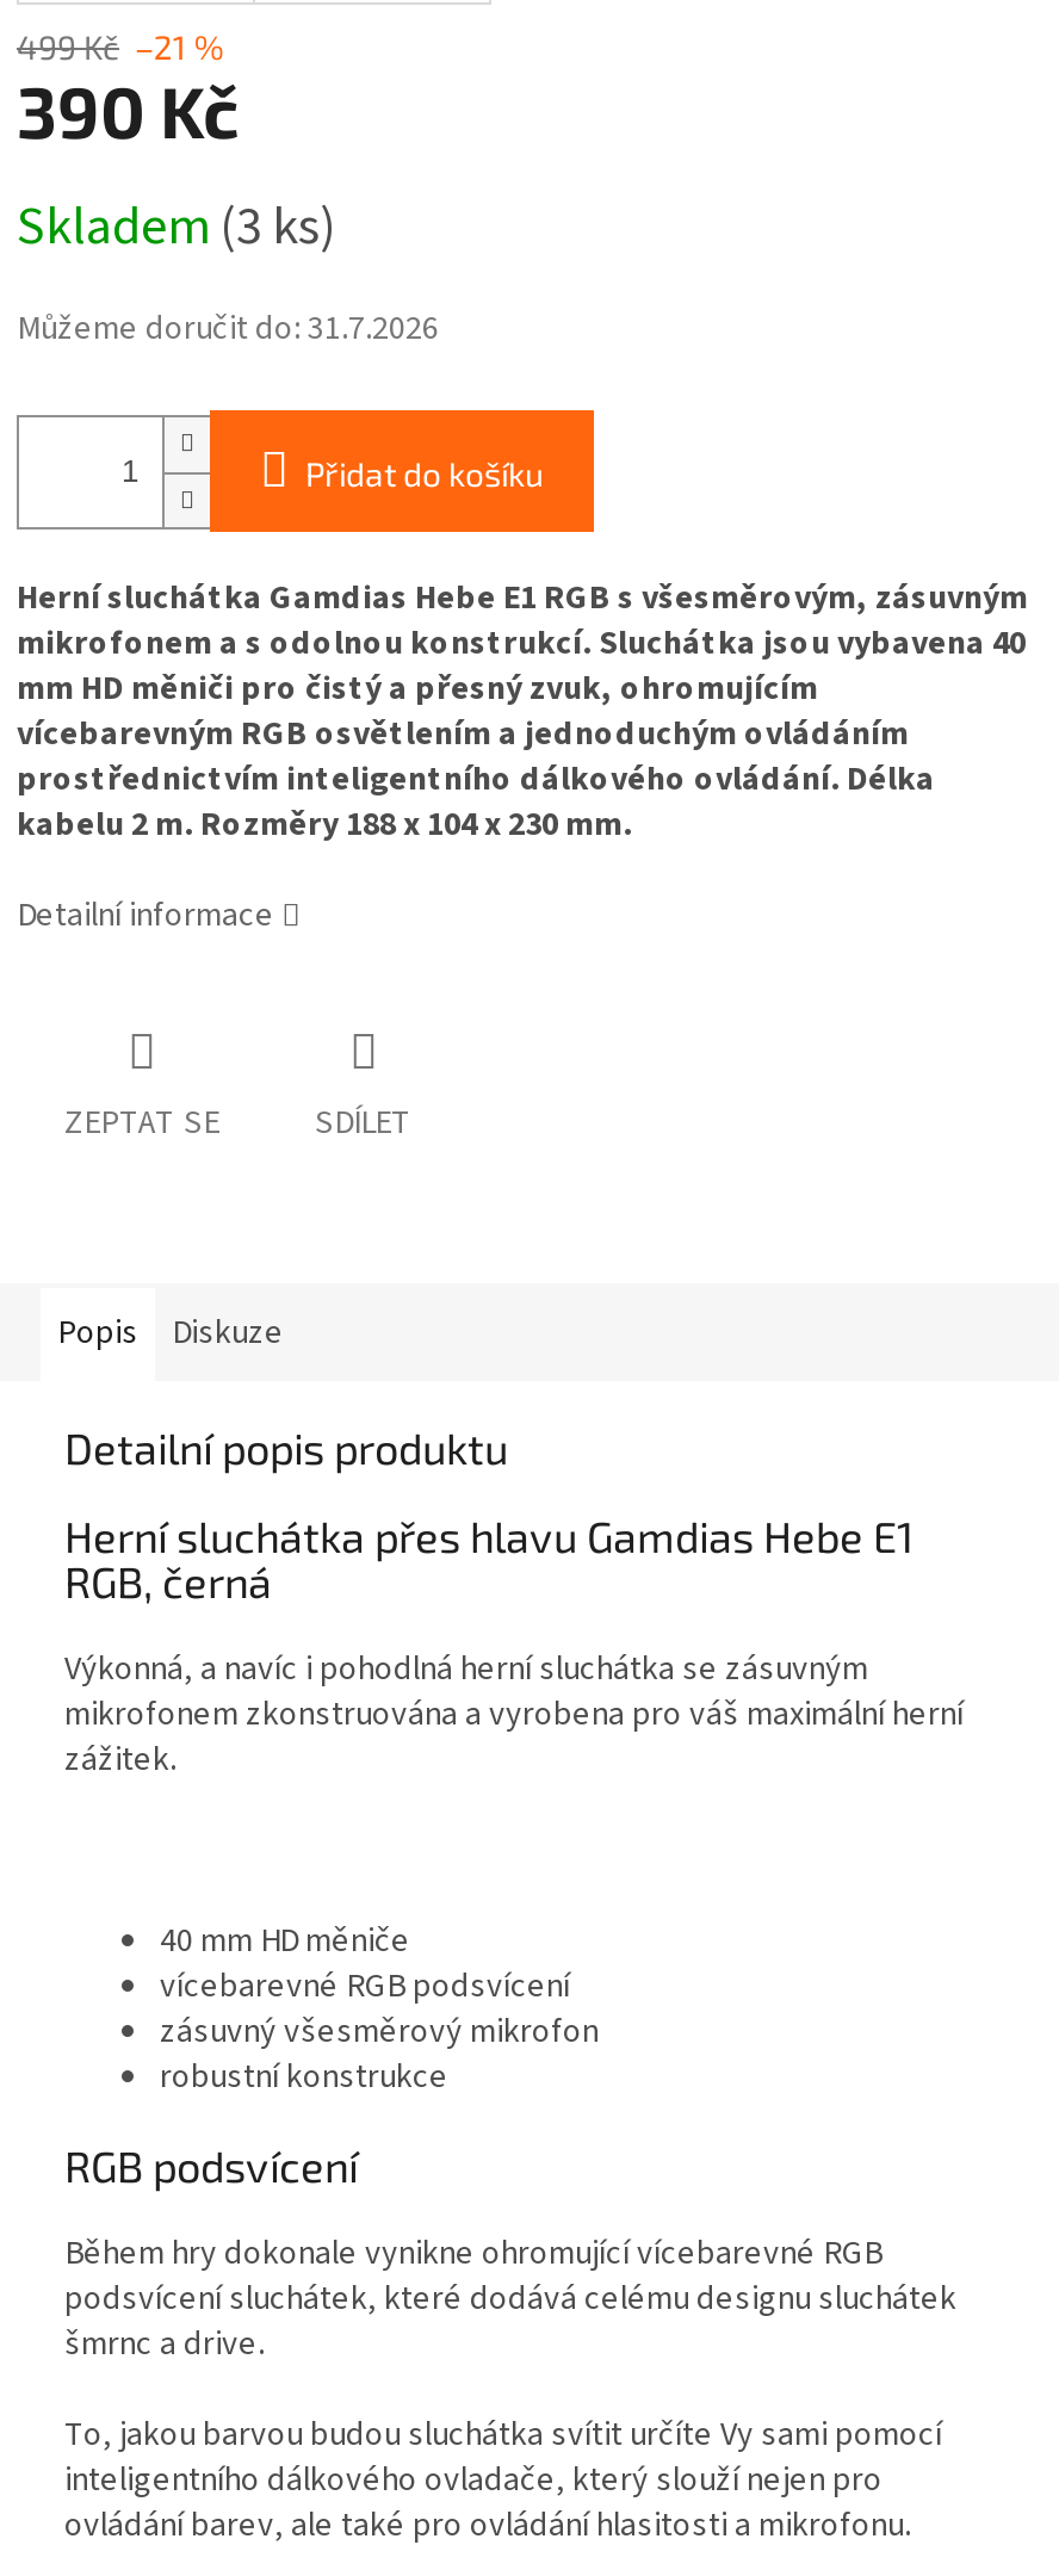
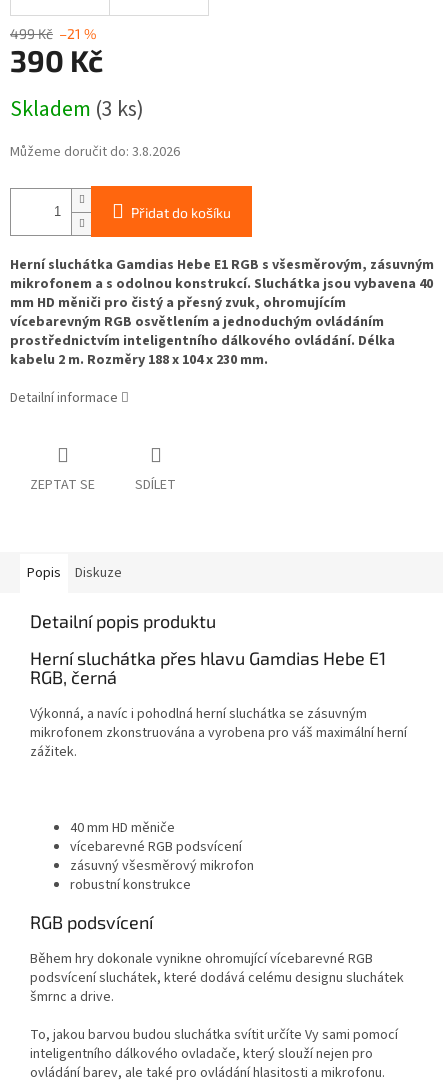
[17,306,439,354] Můžeme doručit do: 31.7.2026 -> [10,142,180,162] Můžeme doručit do: 3.8.2026

